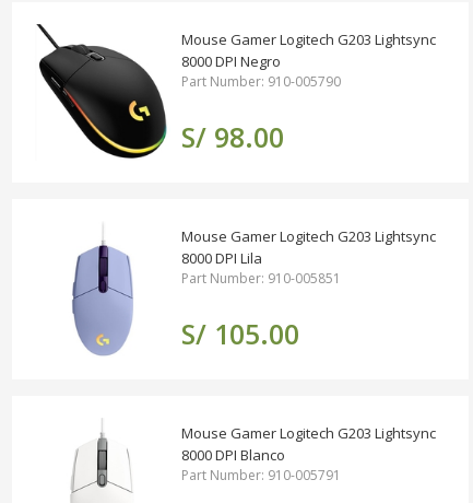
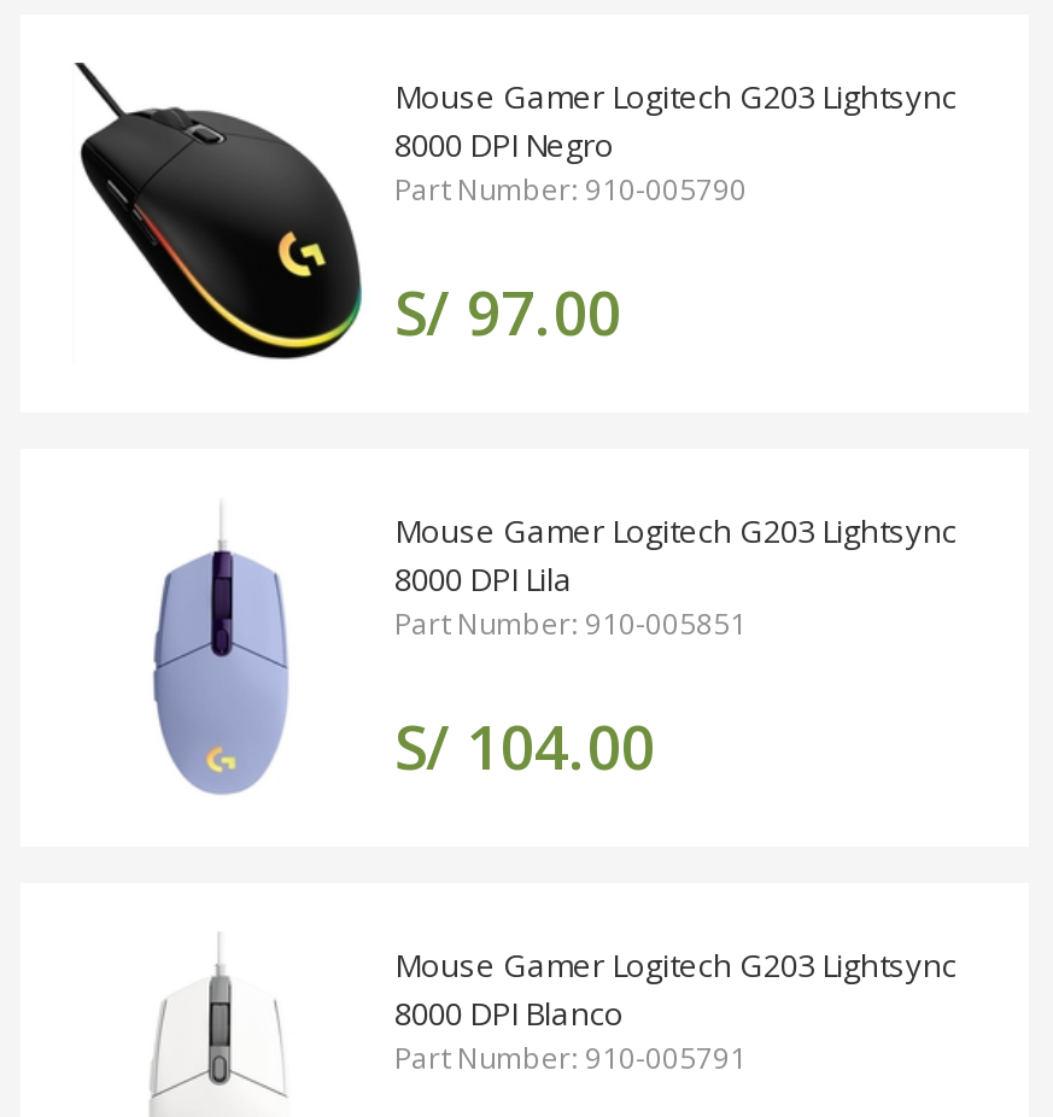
[181,118,284,155] S/ 98.00 -> [394,270,621,352] S/ 97.00
[181,315,299,352] S/ 105.00 -> [394,704,655,786] S/ 104.00

